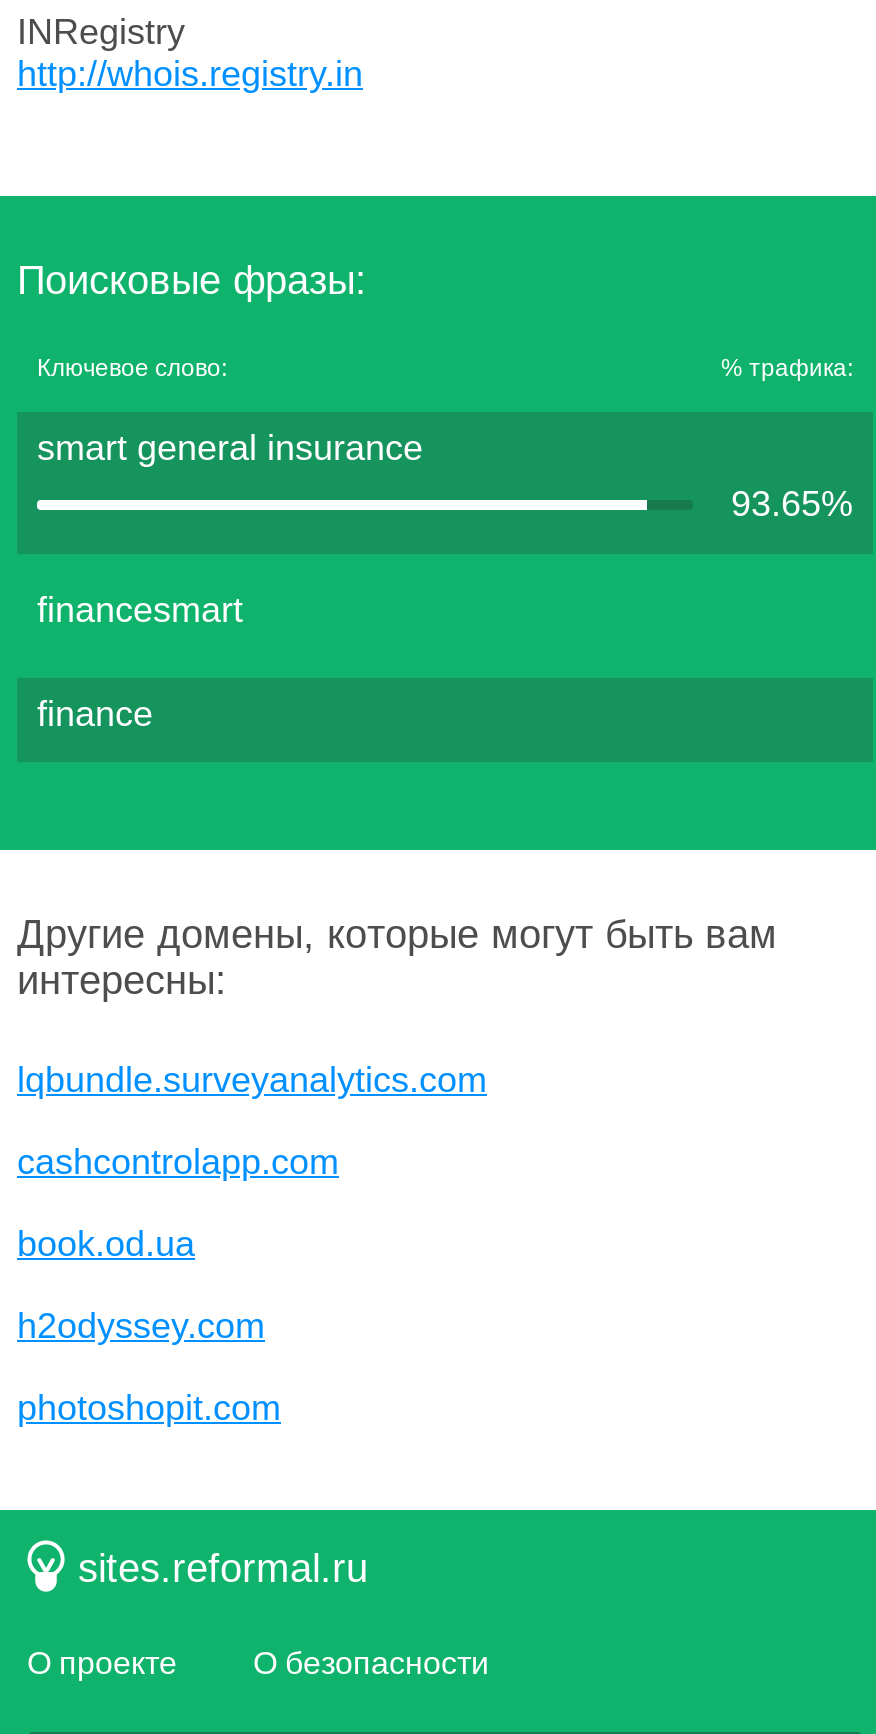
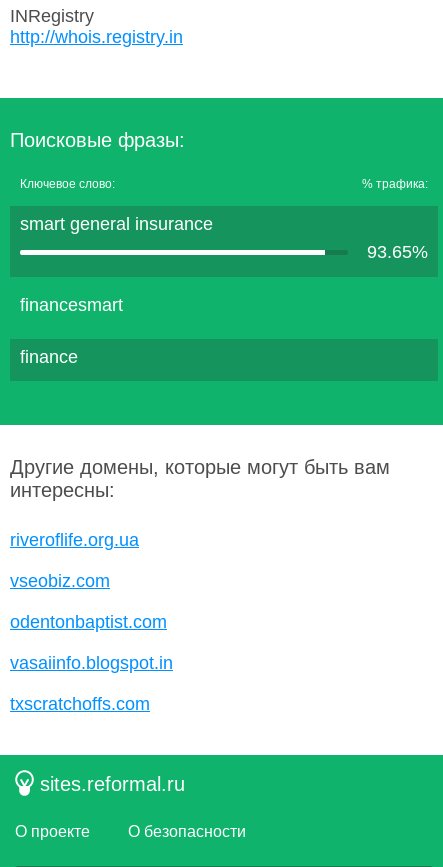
[17,1060,487,1100] lqbundle.surveyanalytics.com -> [10,530,139,550] riveroflife.org.ua
[17,1142,339,1182] cashcontrolapp.com -> [10,571,110,591] vseobiz.com
[17,1224,195,1264] book.od.ua -> [10,612,167,632] odentonbaptist.com
[17,1306,265,1346] h2odyssey.com -> [10,653,173,673] vasaiinfo.blogspot.in
[17,1388,281,1428] photoshopit.com -> [10,694,150,714] txscratchoffs.com

